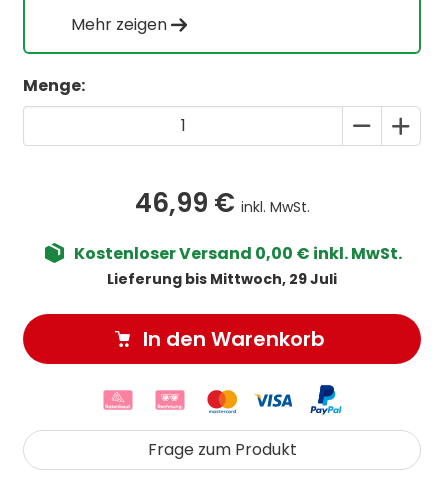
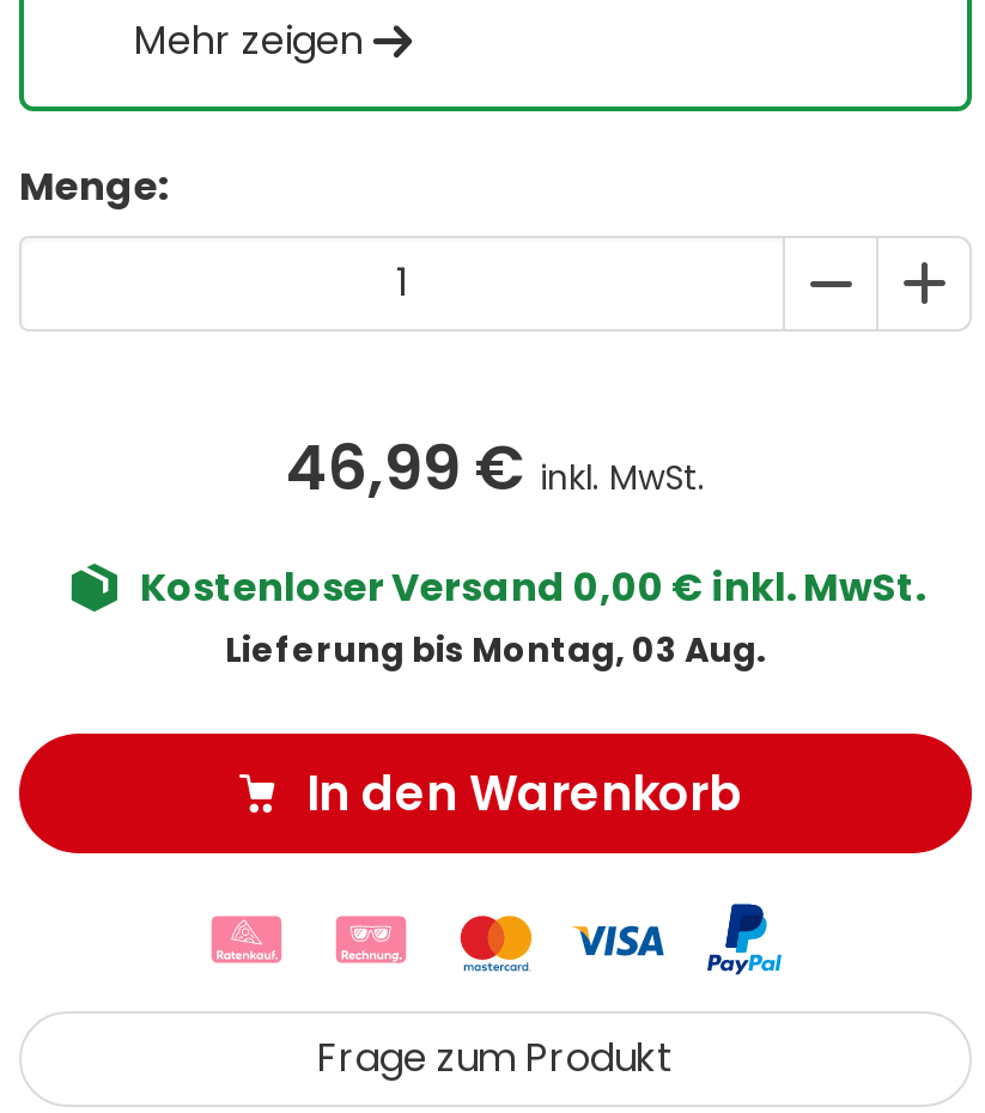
[107,269,337,289] Lieferung bis Mittwoch, 29 Juli -> [225,626,766,674] Lieferung bis Montag, 03 Aug.

